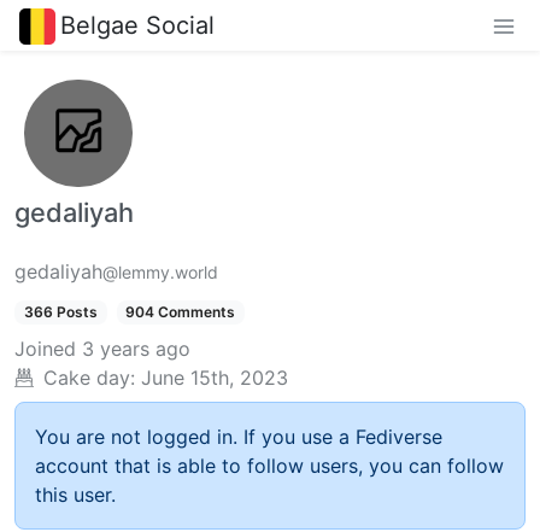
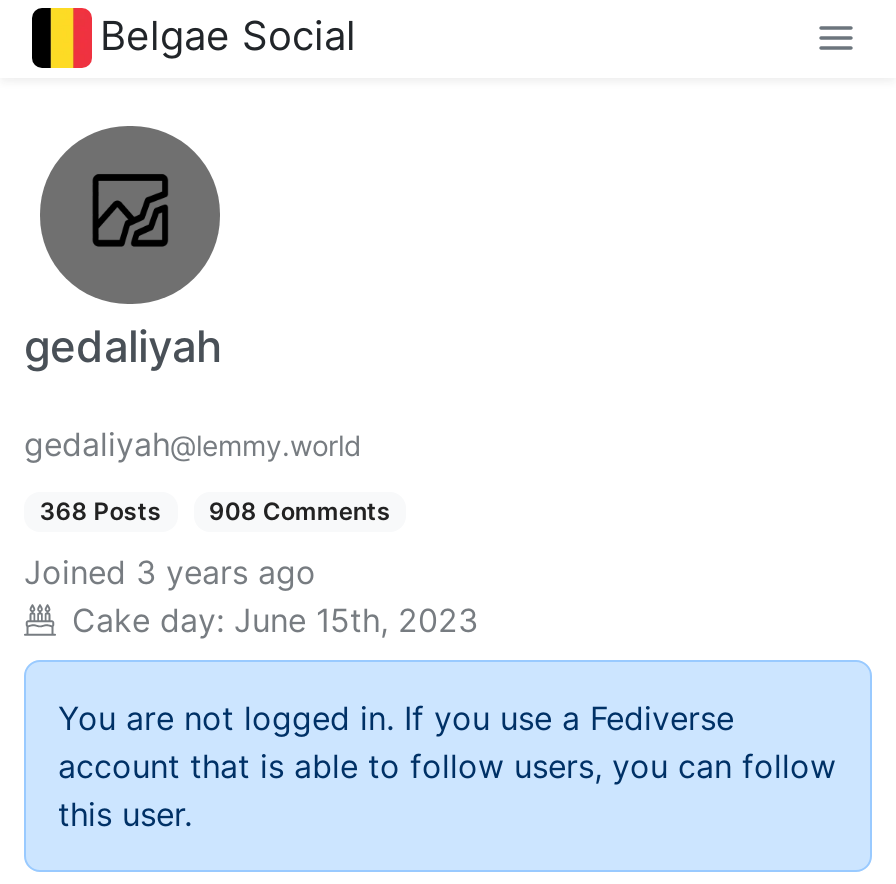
[24,303,97,321] 366 Posts -> [40,496,162,526] 368 Posts
[126,303,236,321] 904 Comments -> [209,496,391,526] 908 Comments

